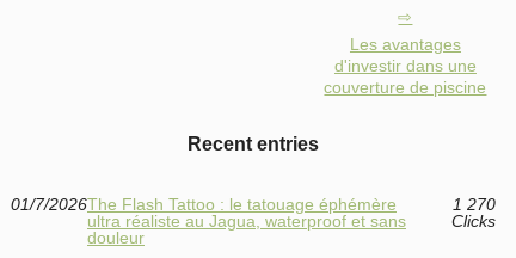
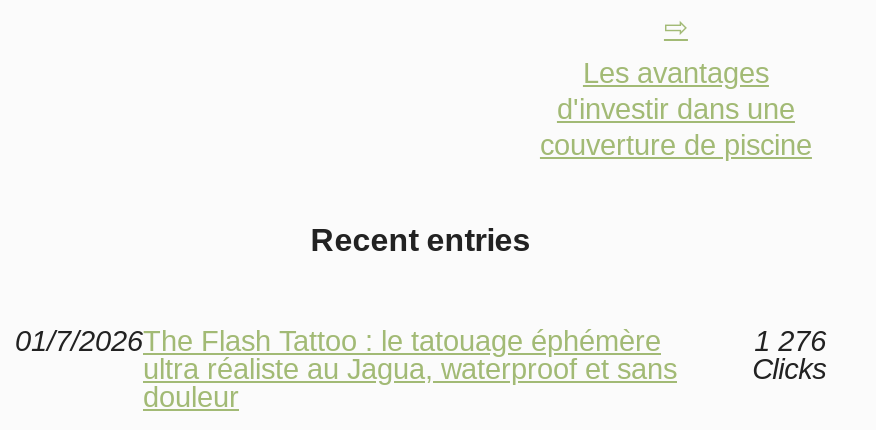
[452,195,495,214] 1 270 -> [754,326,826,358] 1 276

